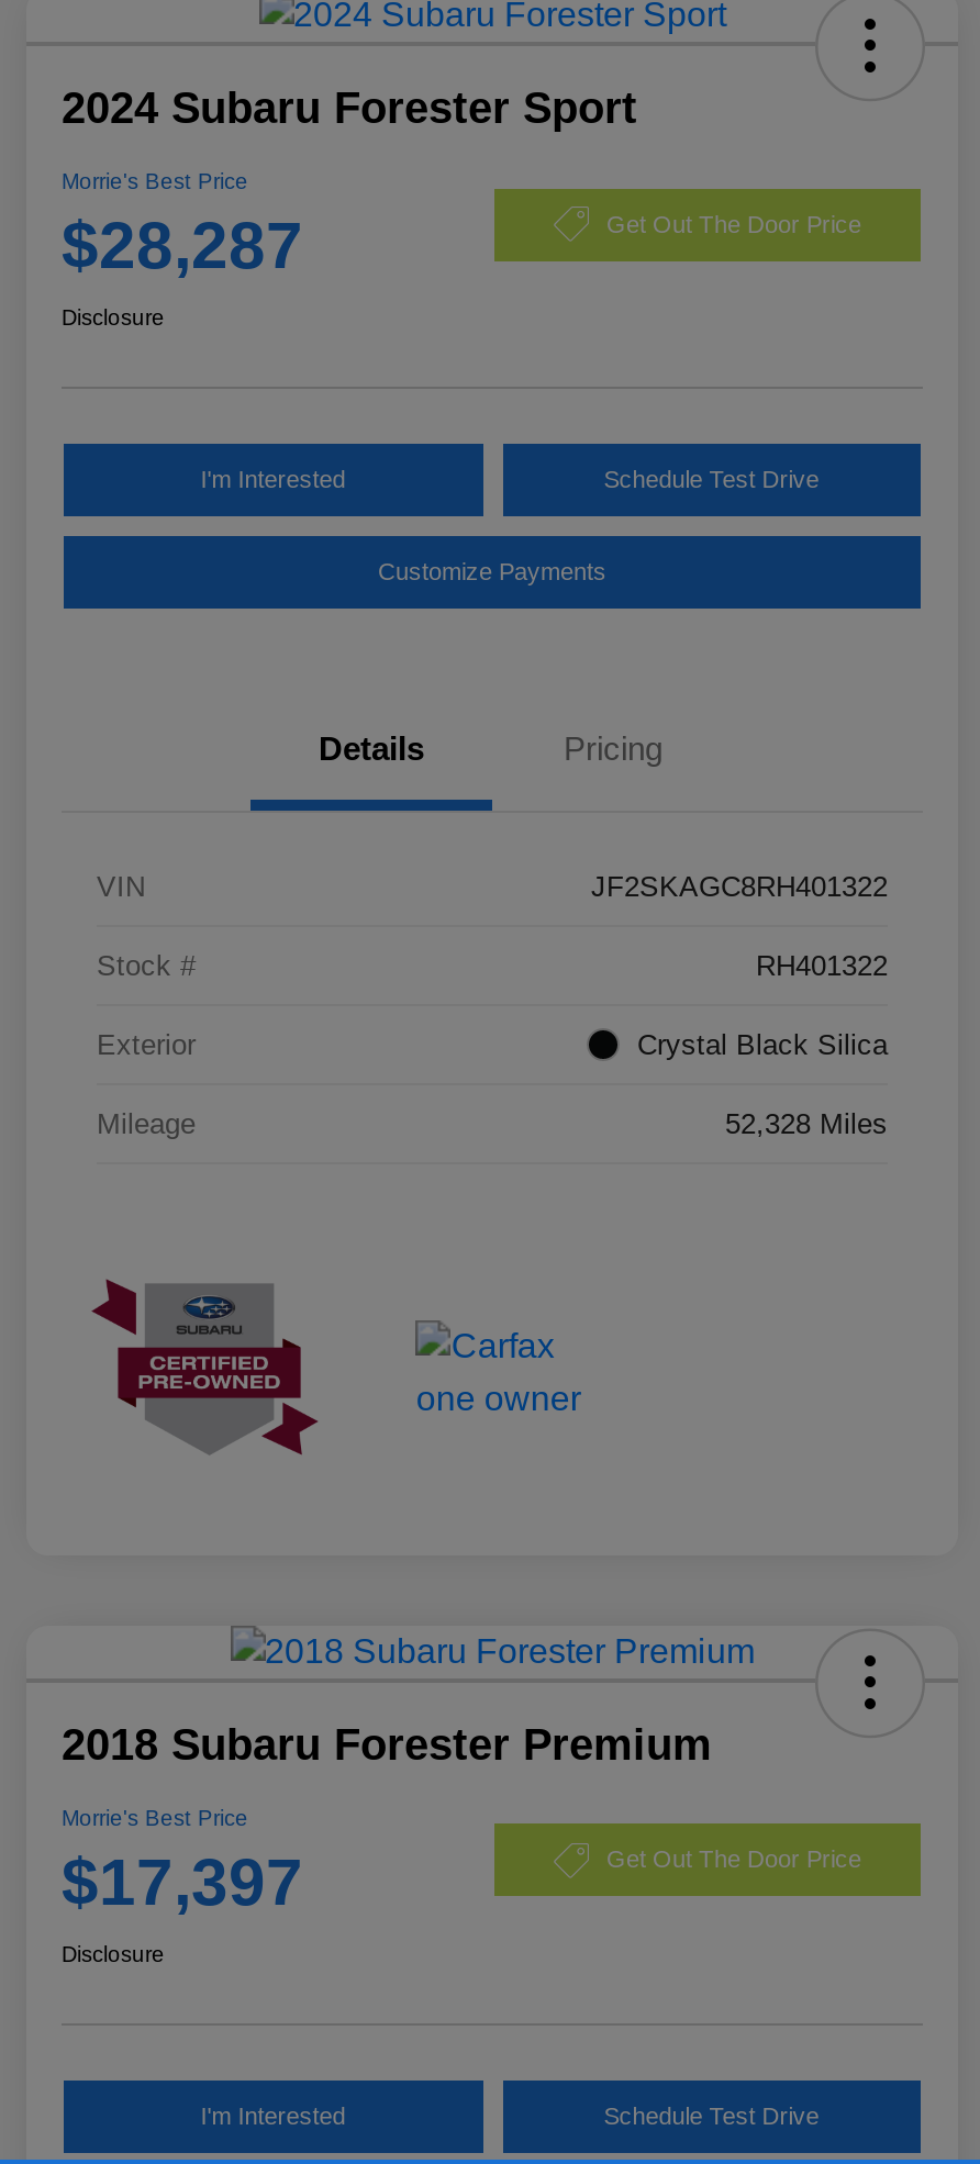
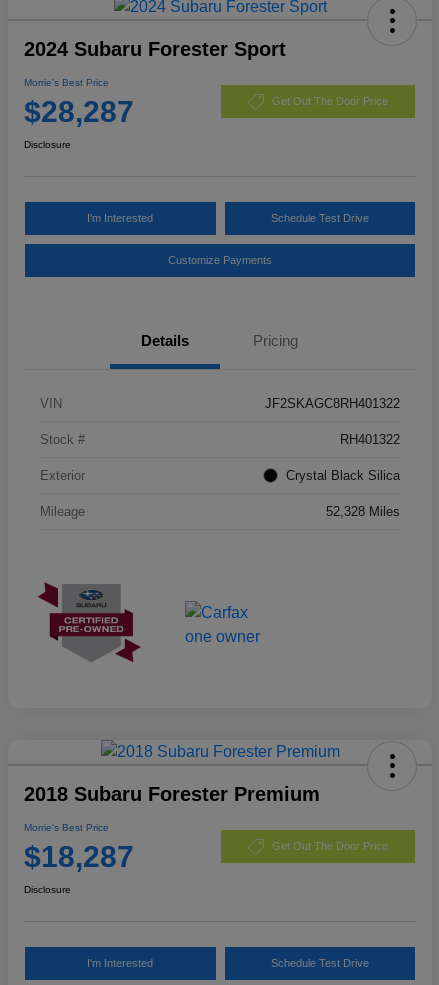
[62,1844,303,1917] $17,397 -> [24,839,134,872] $18,287

